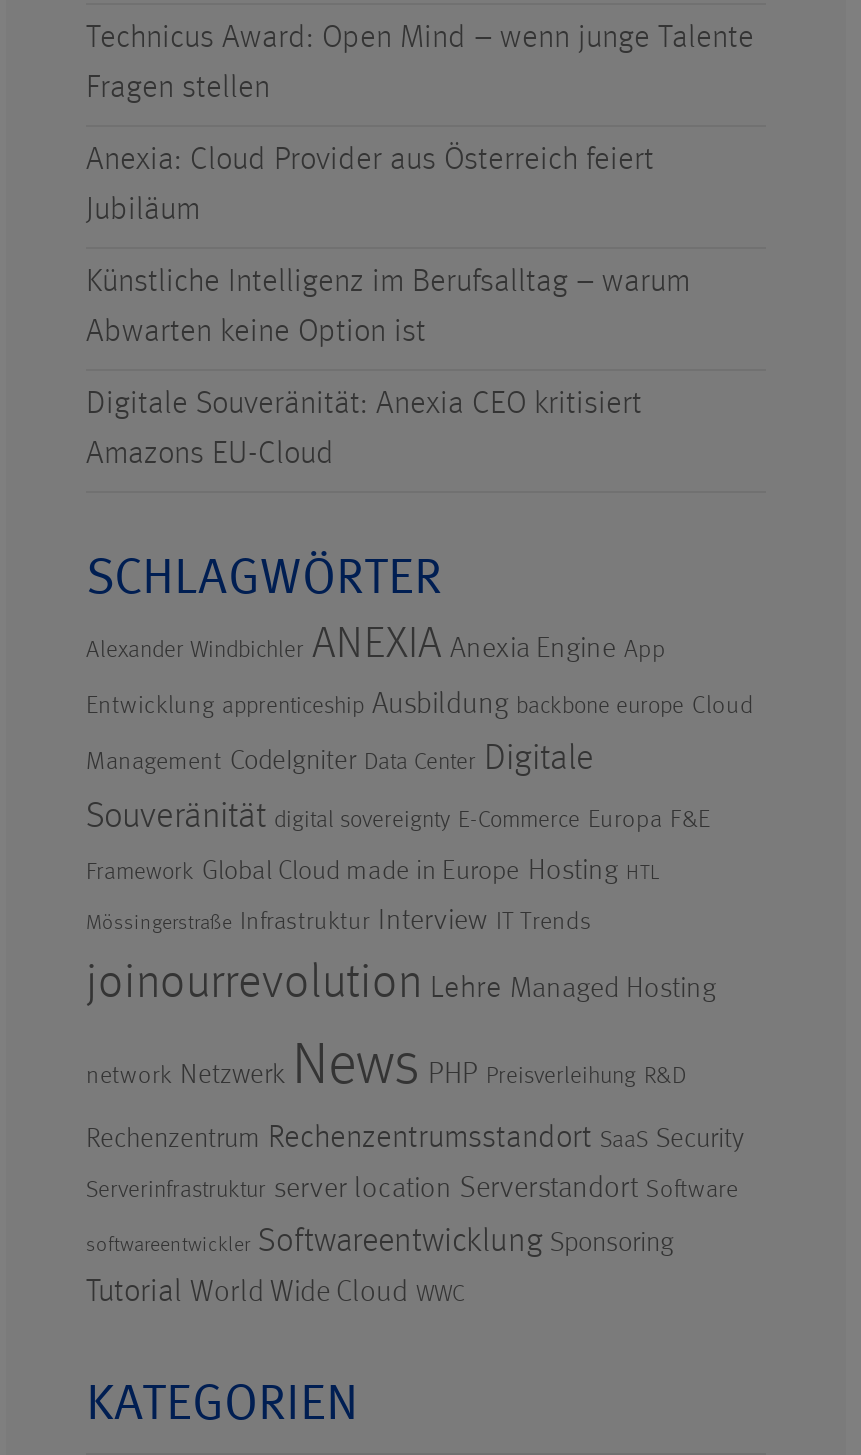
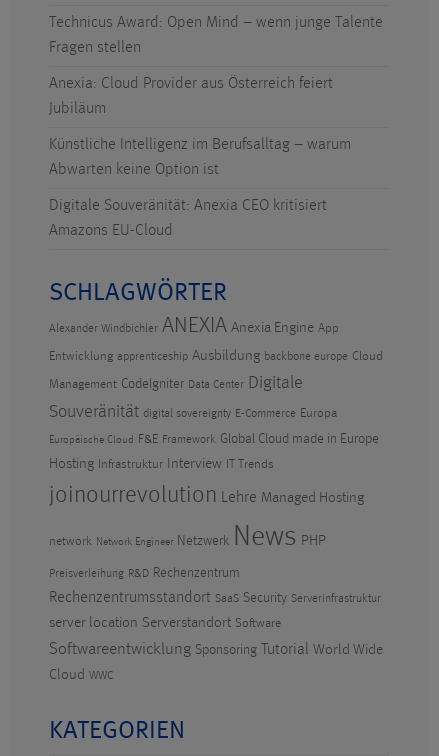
[86,799,710,835] Souveränität digital sovereignty E-Commerce Europa F&E -> [49,403,337,421] Souveränität digital sovereignty E-Commerce Europa
[86,857,660,885] Framework Global Cloud made in Europe Hosting HTL -> [49,433,379,446] Europäische Cloud F&E Framework Global Cloud made in Europe
[86,907,592,935] Mössingerstraße Infrastruktur Interview IT Trends -> [49,457,274,471] Hosting Infrastruktur Interview IT Trends
[86,1039,744,1309] network Netzwerk News PHP Preisverleihung R&D | Rechenzentrum Rechenzentrumsstandort SaaS Security | Serverinfrastruktur server location Serverstandort Software | softwareentwickler Softwareentwicklung Sponsoring | Tutorial World Wide Cloud WWC -> [49,523,383,683] network Network Engineer Netzwerk News PHP | Preisverleihung R&D Rechenzentrum | Rechenzentrumsstandort SaaS Security Serverinfrastruktur | server location Serverstandort Software | Softwareentwicklung Sponsoring Tutorial World Wide | Cloud WWC

